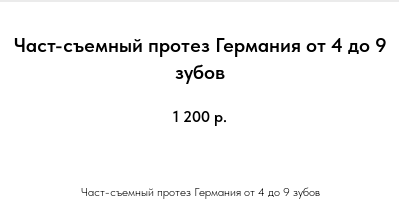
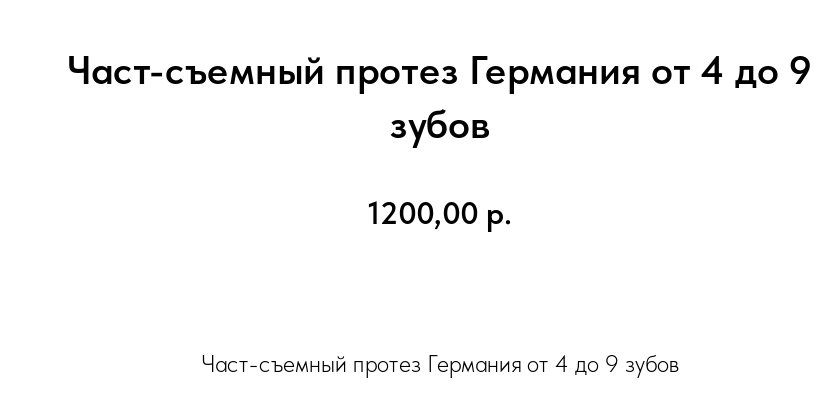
[173,107,227,126] 1 200 р. -> [368,194,512,232] 1200,00 р.

